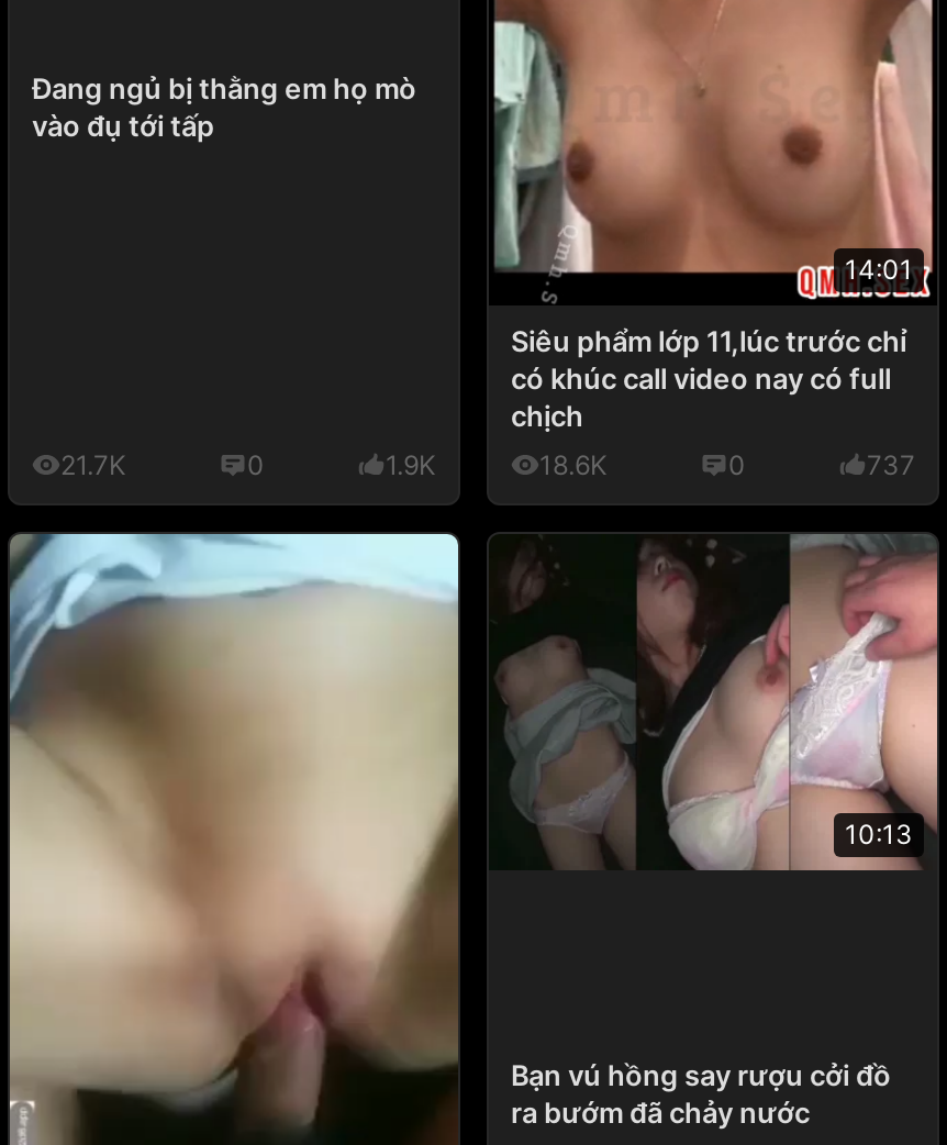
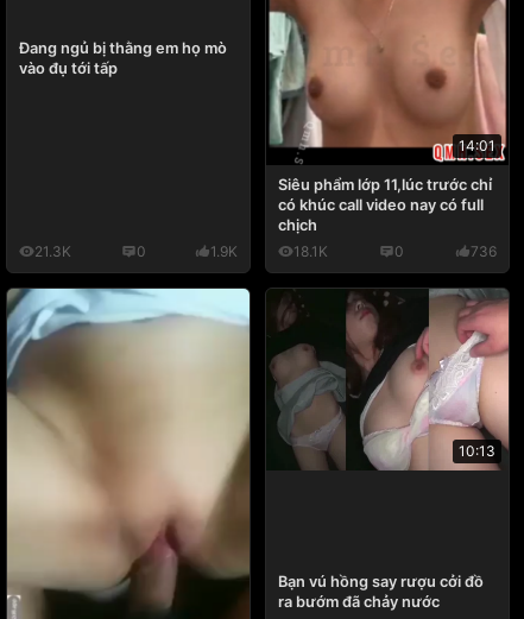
[60,449,126,482] 21.7K -> [34,243,71,261] 21.3K
[539,449,608,482] 18.6K -> [293,243,328,261] 18.1K
[867,449,915,482] 737 -> [471,243,497,261] 736

